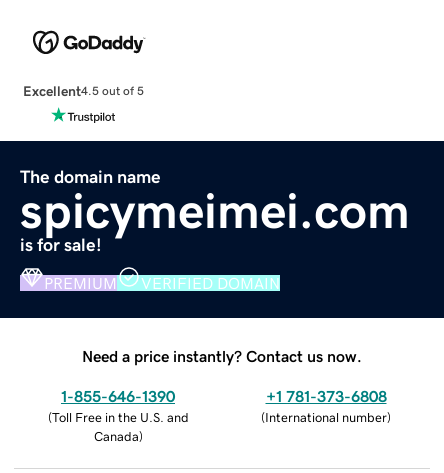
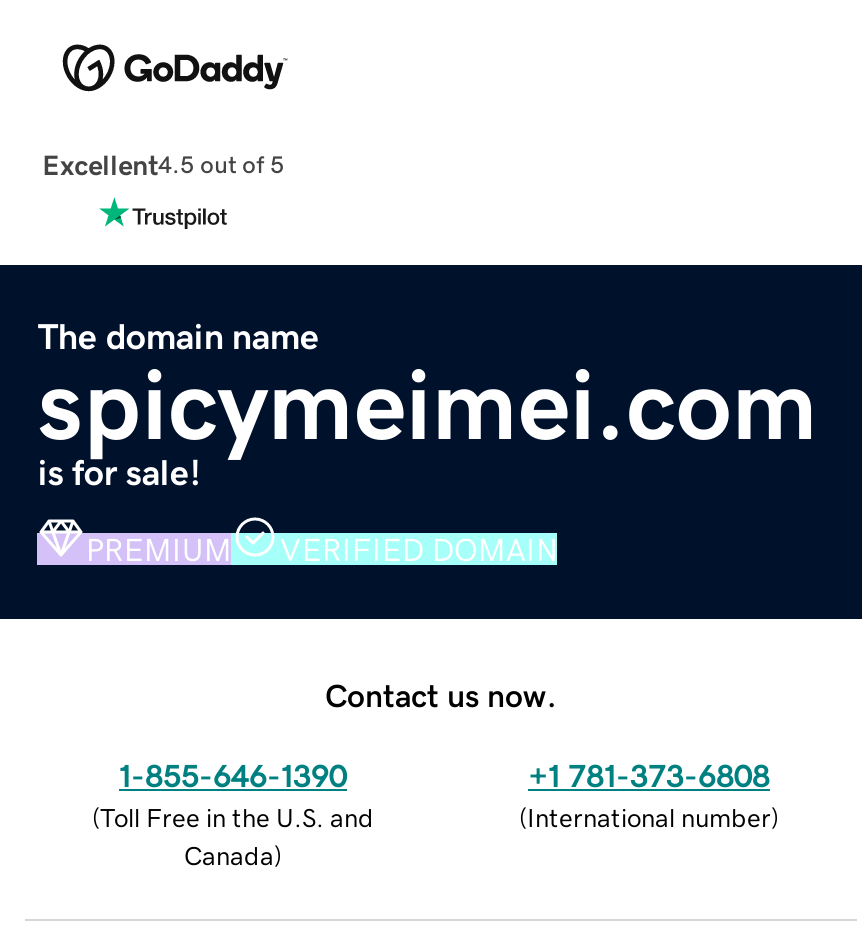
[82,348,362,364] Need a price instantly? Contact us now. -> [325,678,557,710] Contact us now.

